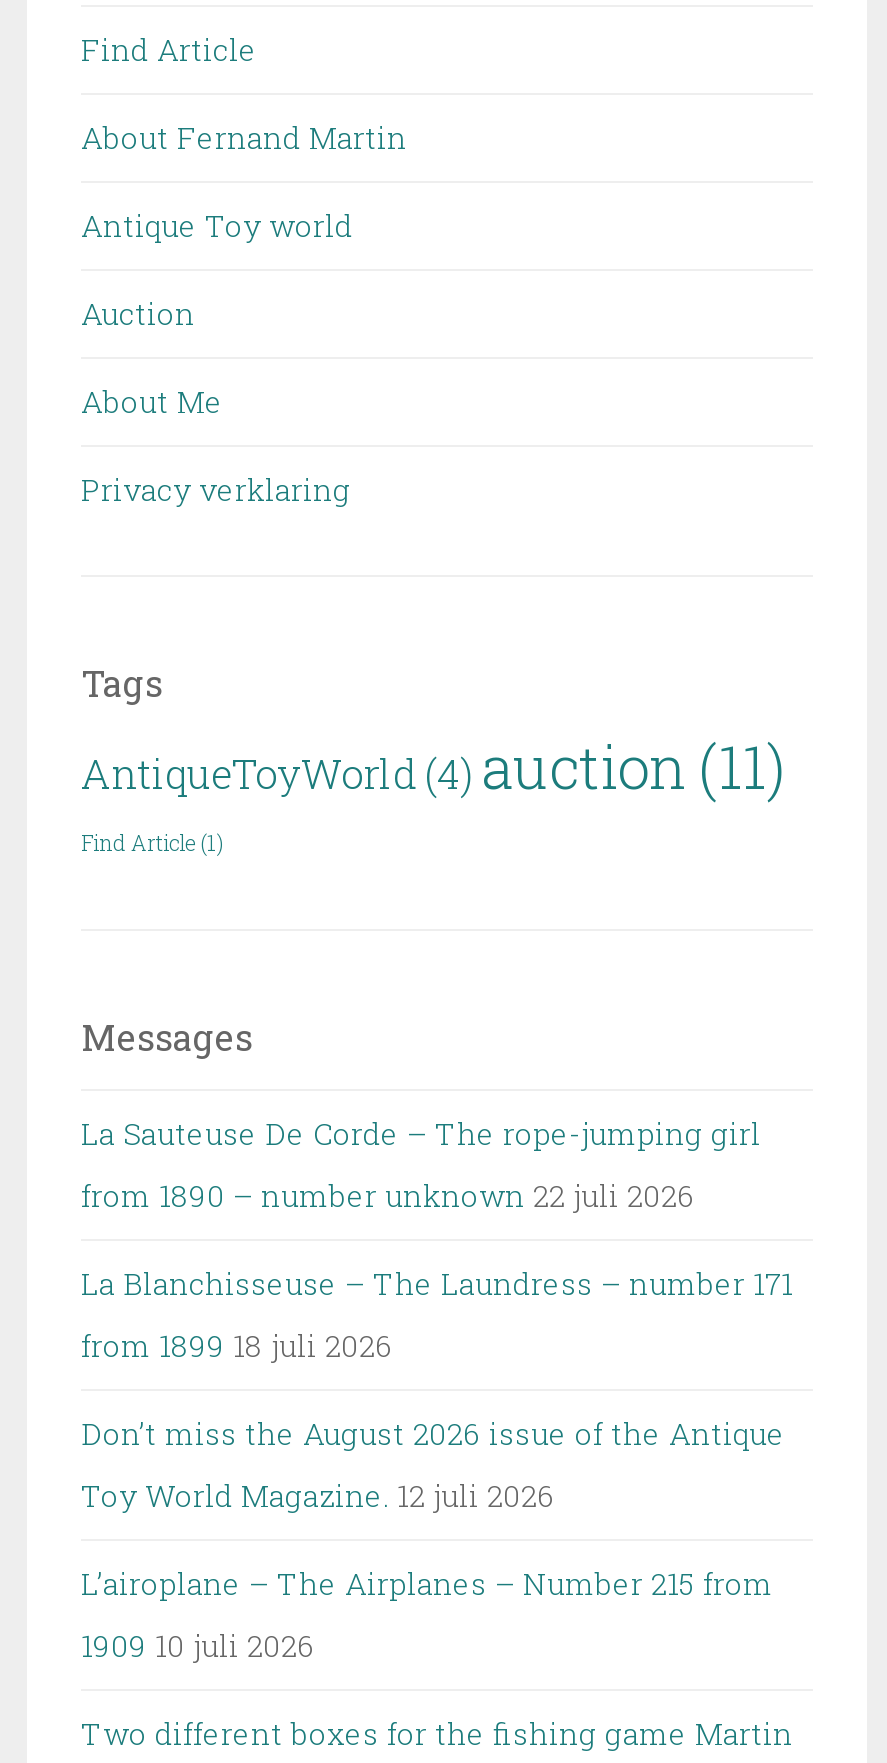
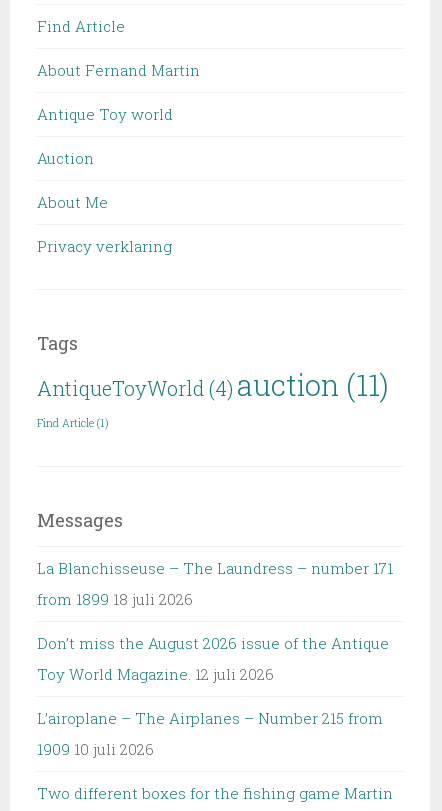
[81,1113,761,1215] La Sauteuse De Corde – The rope-jumping girl | from 1890 – number unknown 22 juli 2026 -> none

